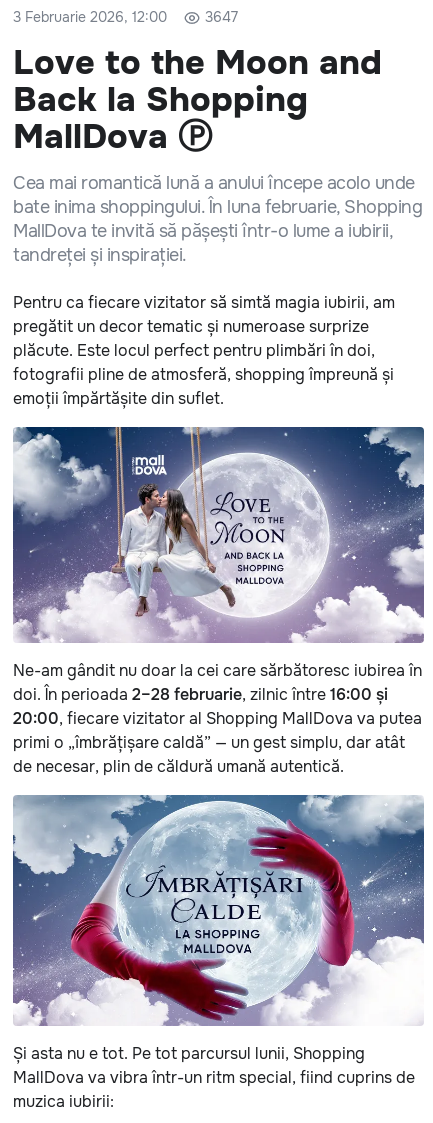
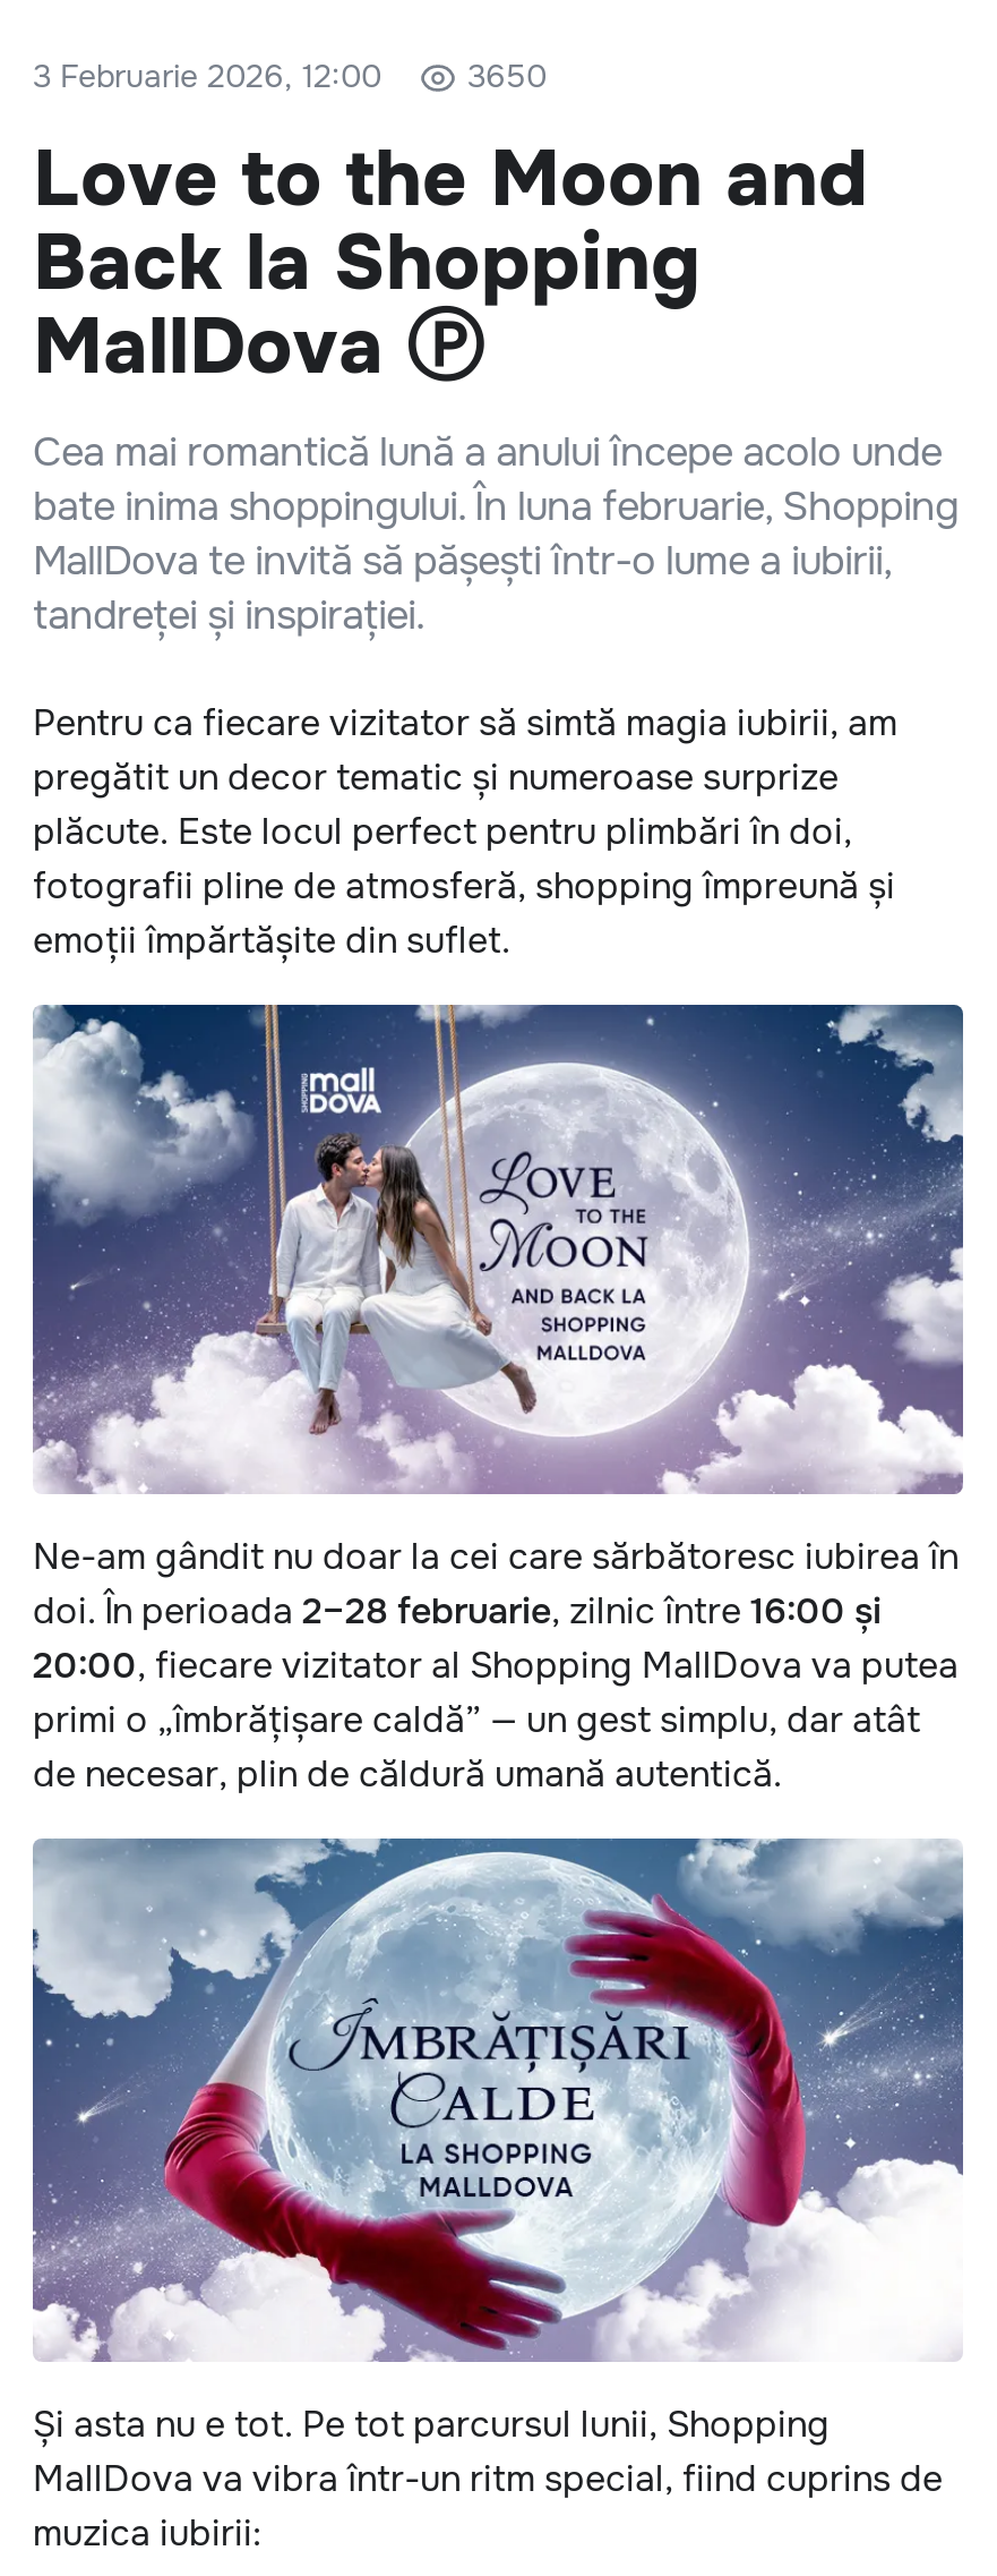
[205,8,238,26] 3647 -> [467,57,547,97] 3650

